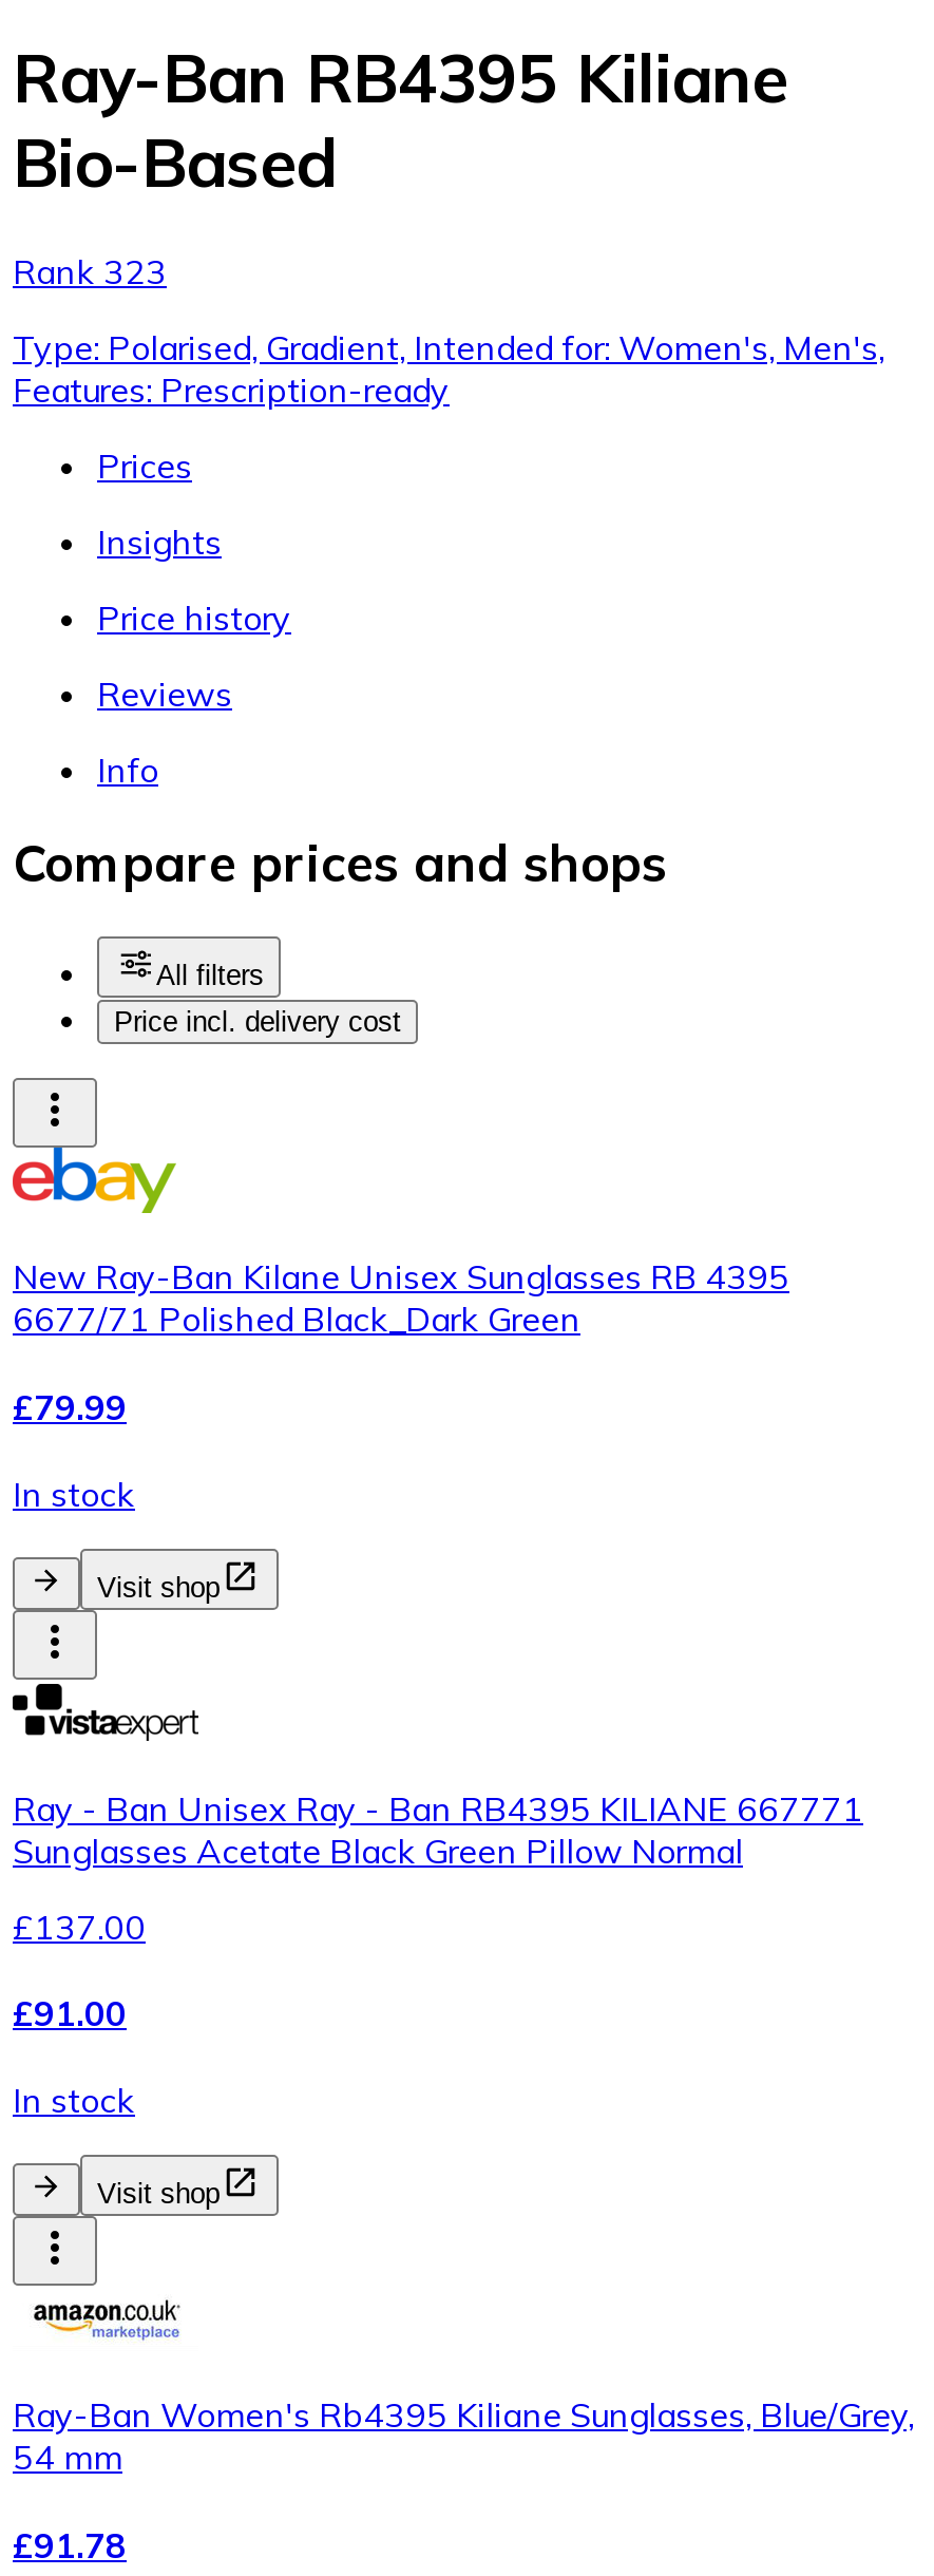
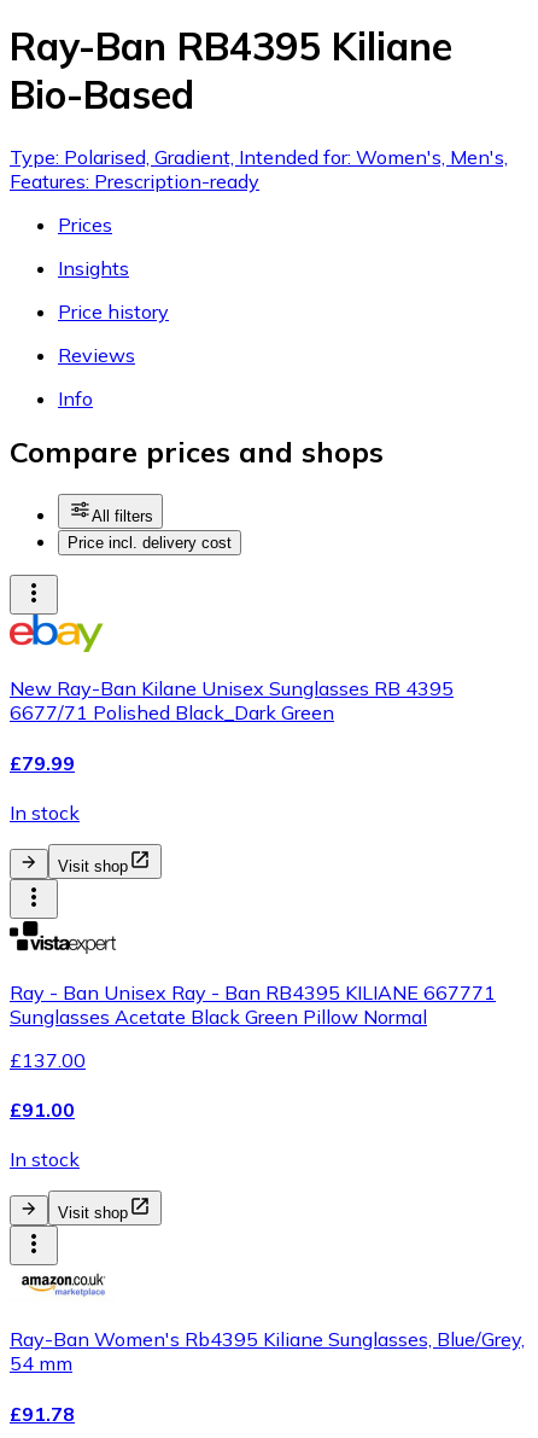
[13,249,167,291] Rank 323 -> none

